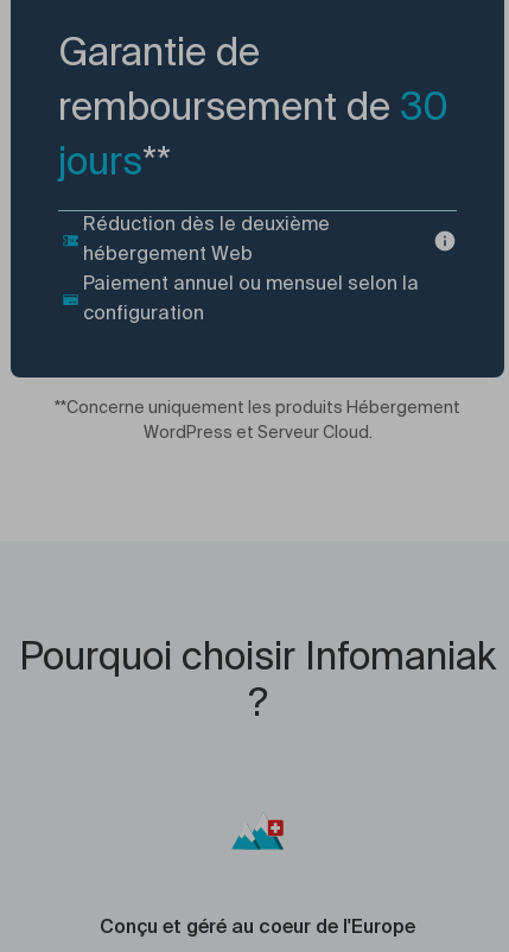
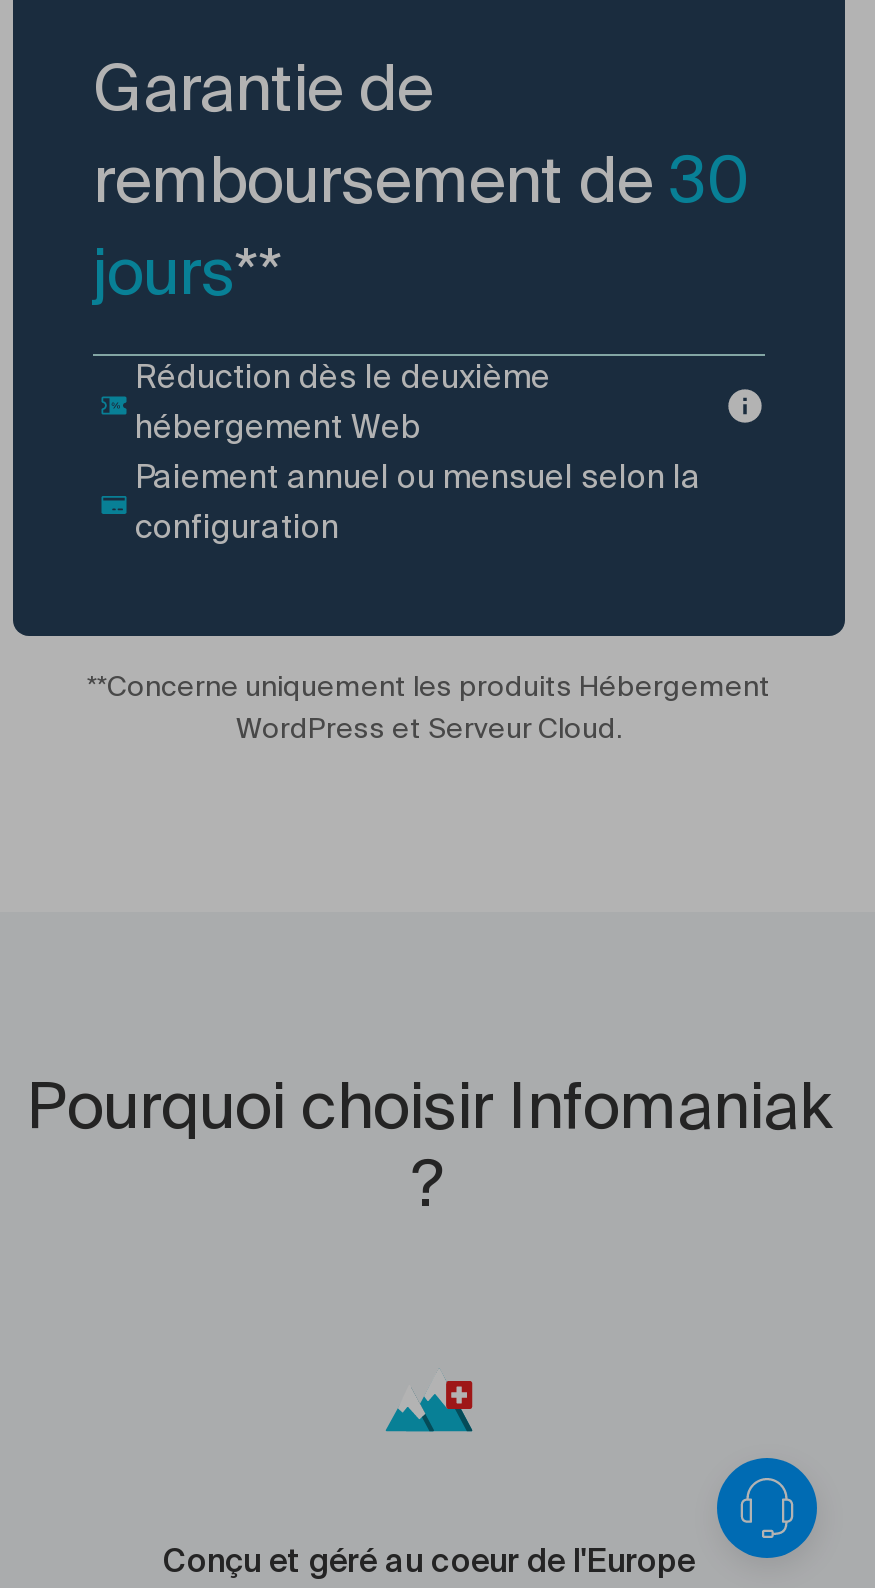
none -> [715,1456,819,1562] [image]

